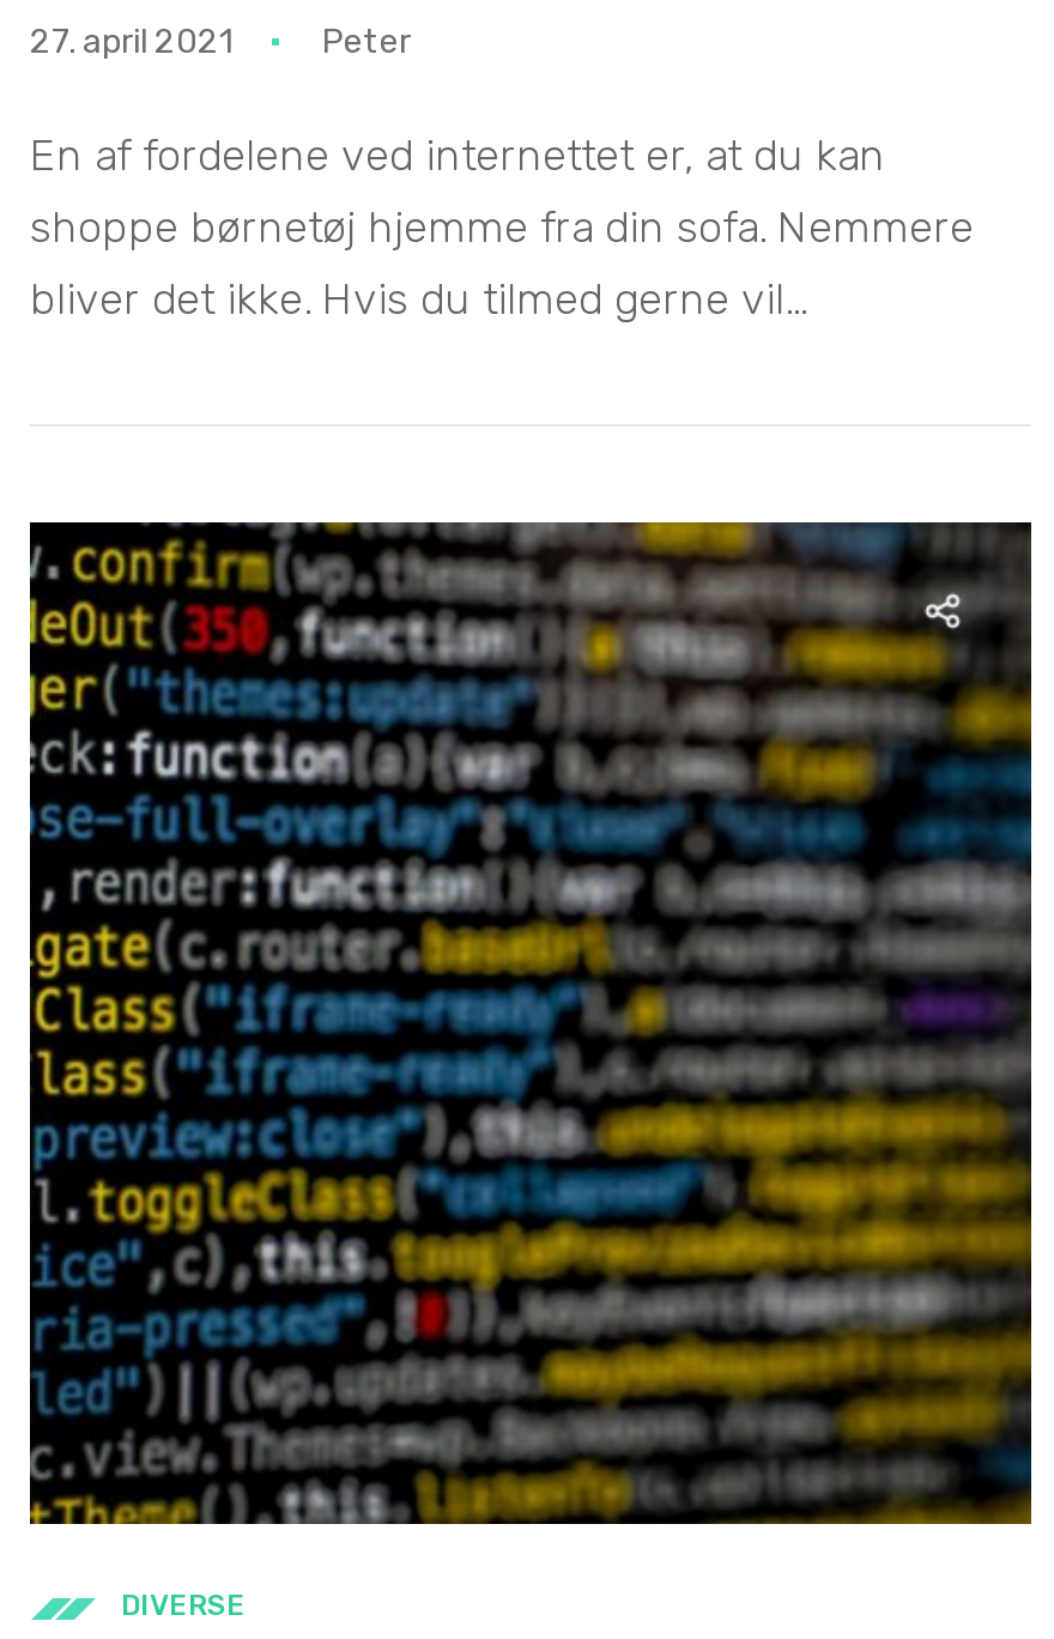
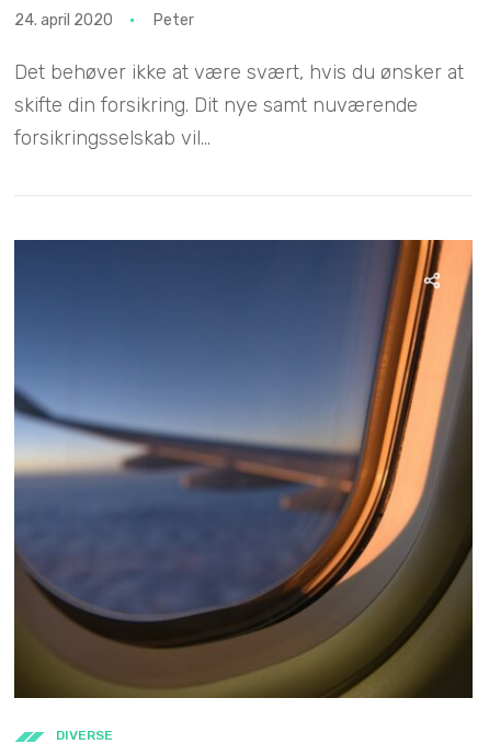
[30,22,234,62] 27. april 2021 -> [14,11,113,30] 24. april 2020
[30,129,974,326] En af fordelene ved internettet er, at du kan | shoppe børnetøj hjemme fra din sofa. Nemmere | bliver det ikke. Hvis du tilmed gerne vil... -> [14,60,464,150] Det behøver ikke at være svært, hvis du ønsker at | skifte din forsikring. Dit nye samt nuværende | forsikringsselskab vil...
[28,520,1034,1524] [image] -> [13,239,474,698] [image]

